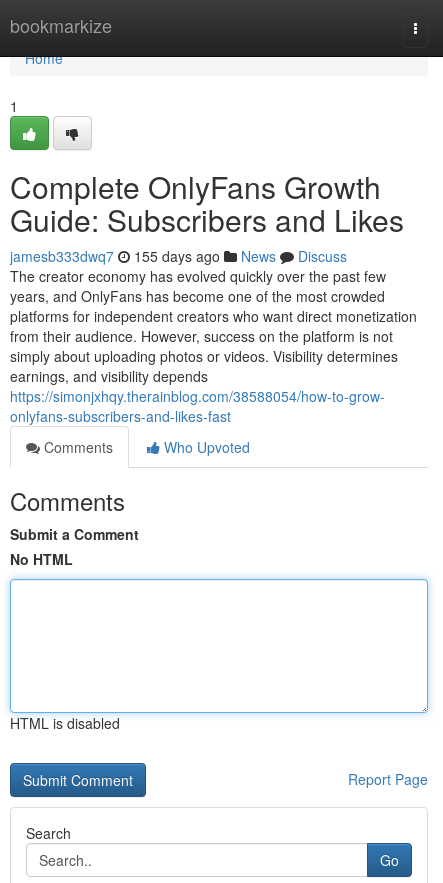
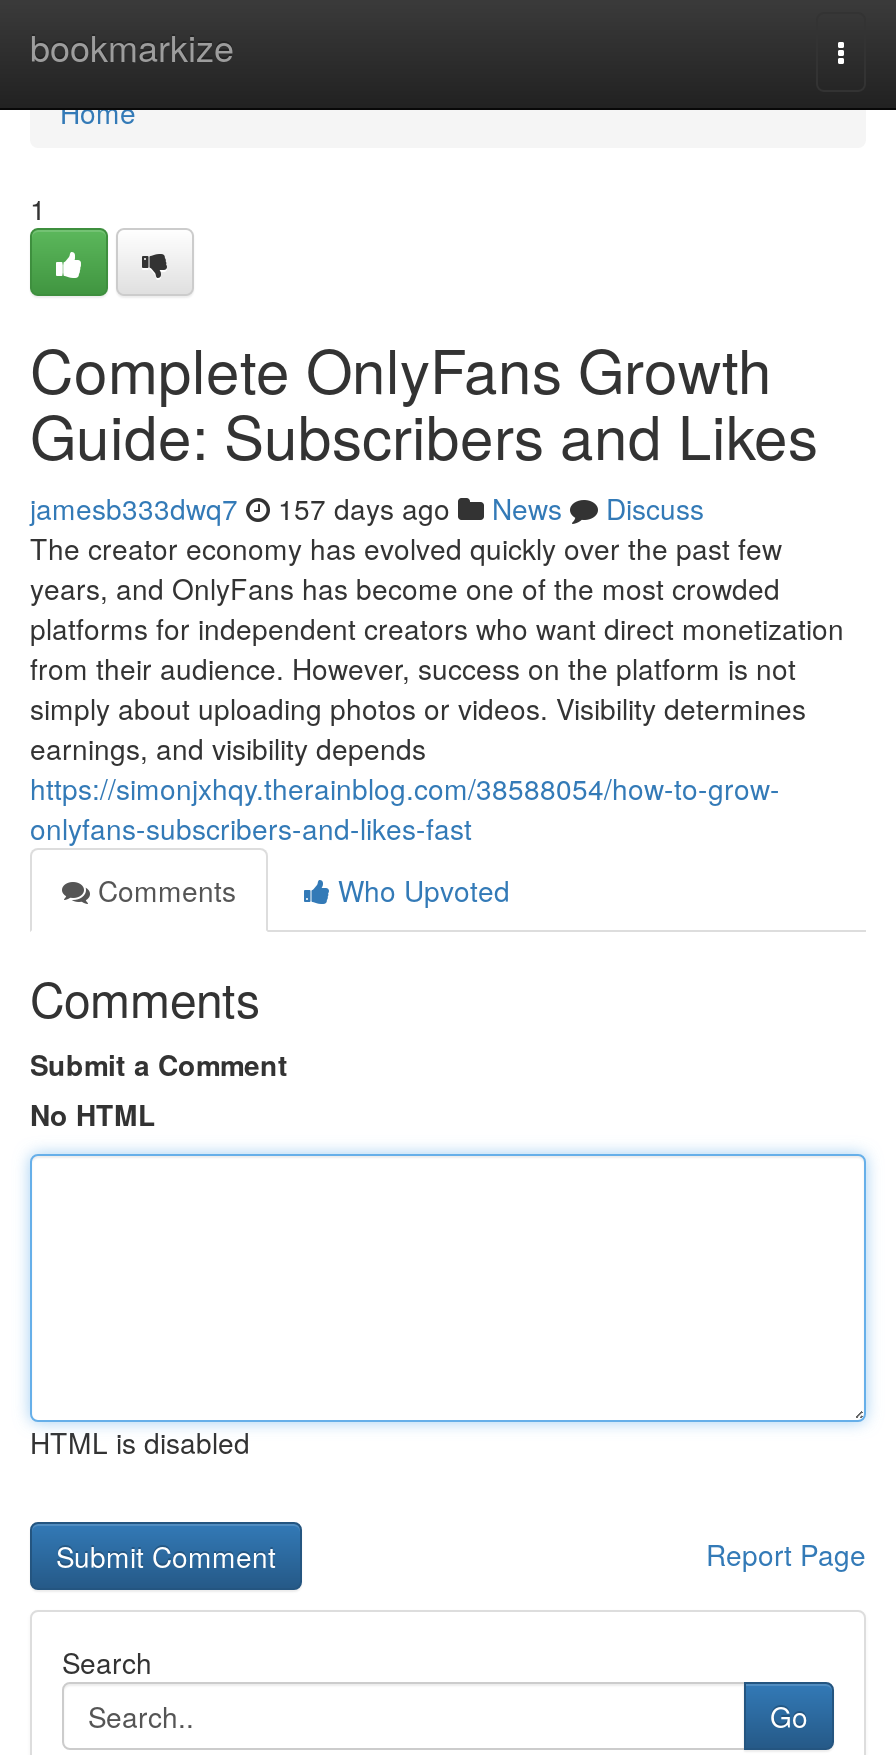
[10,246,347,266] jamesb333dwq7 155 days ago News Discuss -> [30,488,704,528] jamesb333dwq7 157 days ago News Discuss

